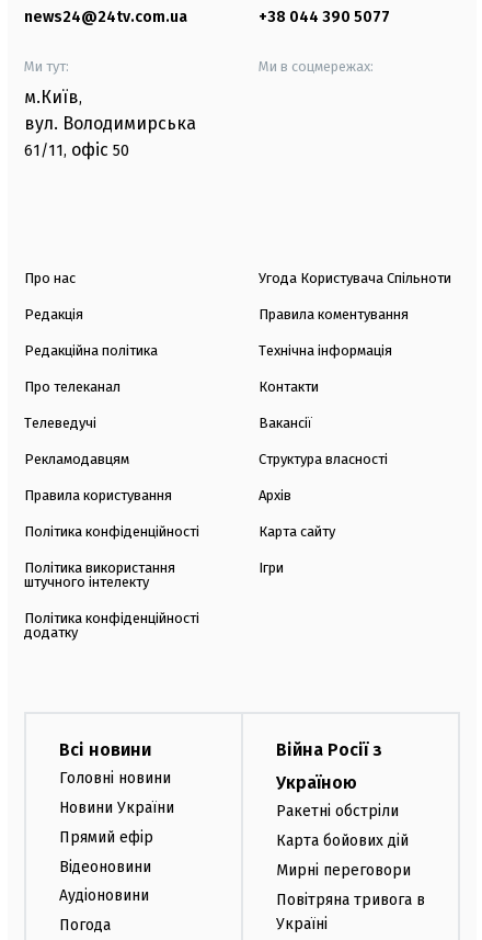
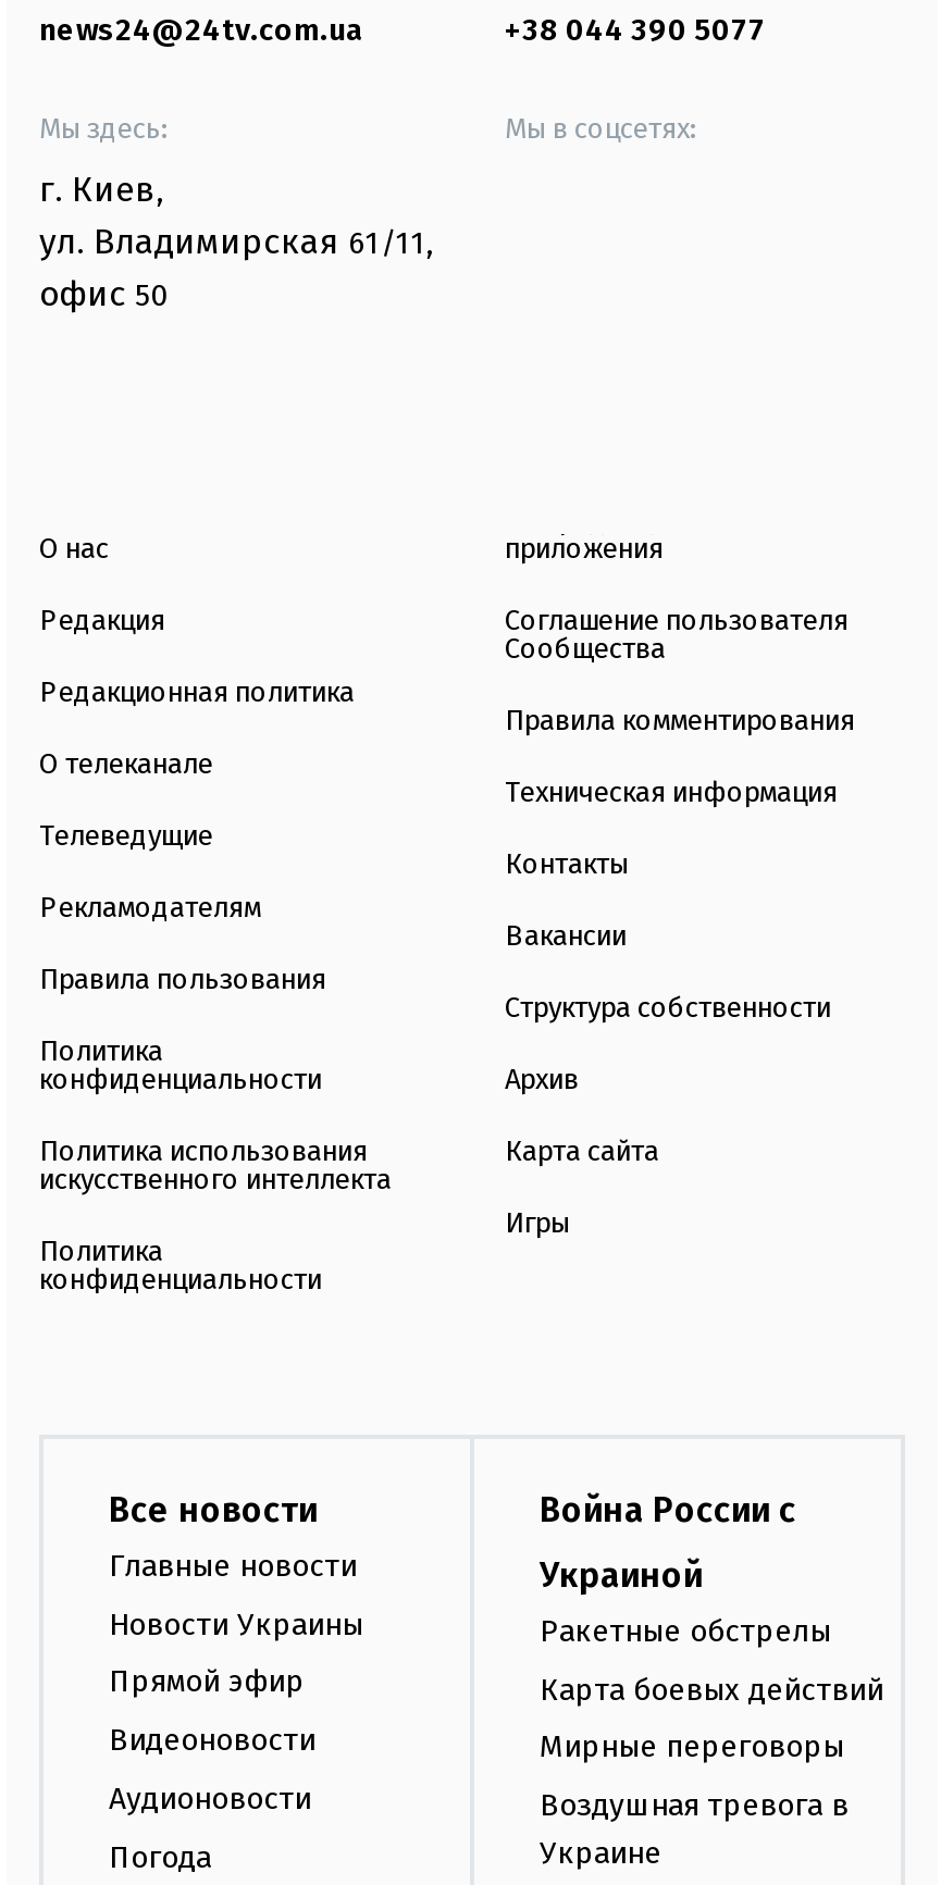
[24,58,196,160] Ми тут: | м.Київ, | вул. Володимирська | 61/11, офіс 50 -> [39,111,433,313] Мы здесь: | г. Киев, | ул. Владимирская 61/11, | офис 50
[259,58,374,75] Ми в соцмережах: -> [505,111,696,144] Мы в соцсетях:
[24,270,199,641] Про нас | Редакція | Редакційна політика | Про телеканал | Телеведучі | Рекламодавцям | Правила користування | Політика конфіденційності | Політика використання | штучного інтелекту | Політика конфіденційності | додатку -> [39,531,392,1295] О нас | Редакция | Редакционная политика | О телеканале | Телеведущие | Рекламодателям | Правила пользования | Политика | конфиденциальности | Политика использования | искусственного интеллекта | Политика | конфиденциальности
[259,270,451,576] Угода Користувача Спільноти | Правила коментування | Технічна інформація | Контакти | Вакансії | Структура власності | Архів | Карта сайту | Ігри -> [505,531,855,1238] приложения | Соглашение пользователя | Сообщества | Правила комментирования | Техническая информация | Контакты | Вакансии | Структура собственности | Архив | Карта сайта | Игры
[59,739,174,905] Всі новини | Головні новини | Новини України | Прямий ефір | Відеоновини | Аудіоновини -> [109,1488,363,1817] Все новости | Главные новости | Новости Украины | Прямой эфир | Видеоновости | Аудионовости
[276,739,382,760] Війна Росії з -> [540,1488,796,1530] Война России с
[276,772,399,821] Україною | Ракетні обстріли -> [540,1553,831,1649] Украиной | Ракетные обстрелы
[276,831,409,850] Карта бойових дій -> [540,1671,883,1707] Карта боевых действий
[276,861,411,879] Мирні переговори -> [540,1729,844,1766] Мирные переговоры
[276,890,425,933] Повітряна тривога в | Україні -> [540,1787,849,1872] Воздушная тревога в | Украине

